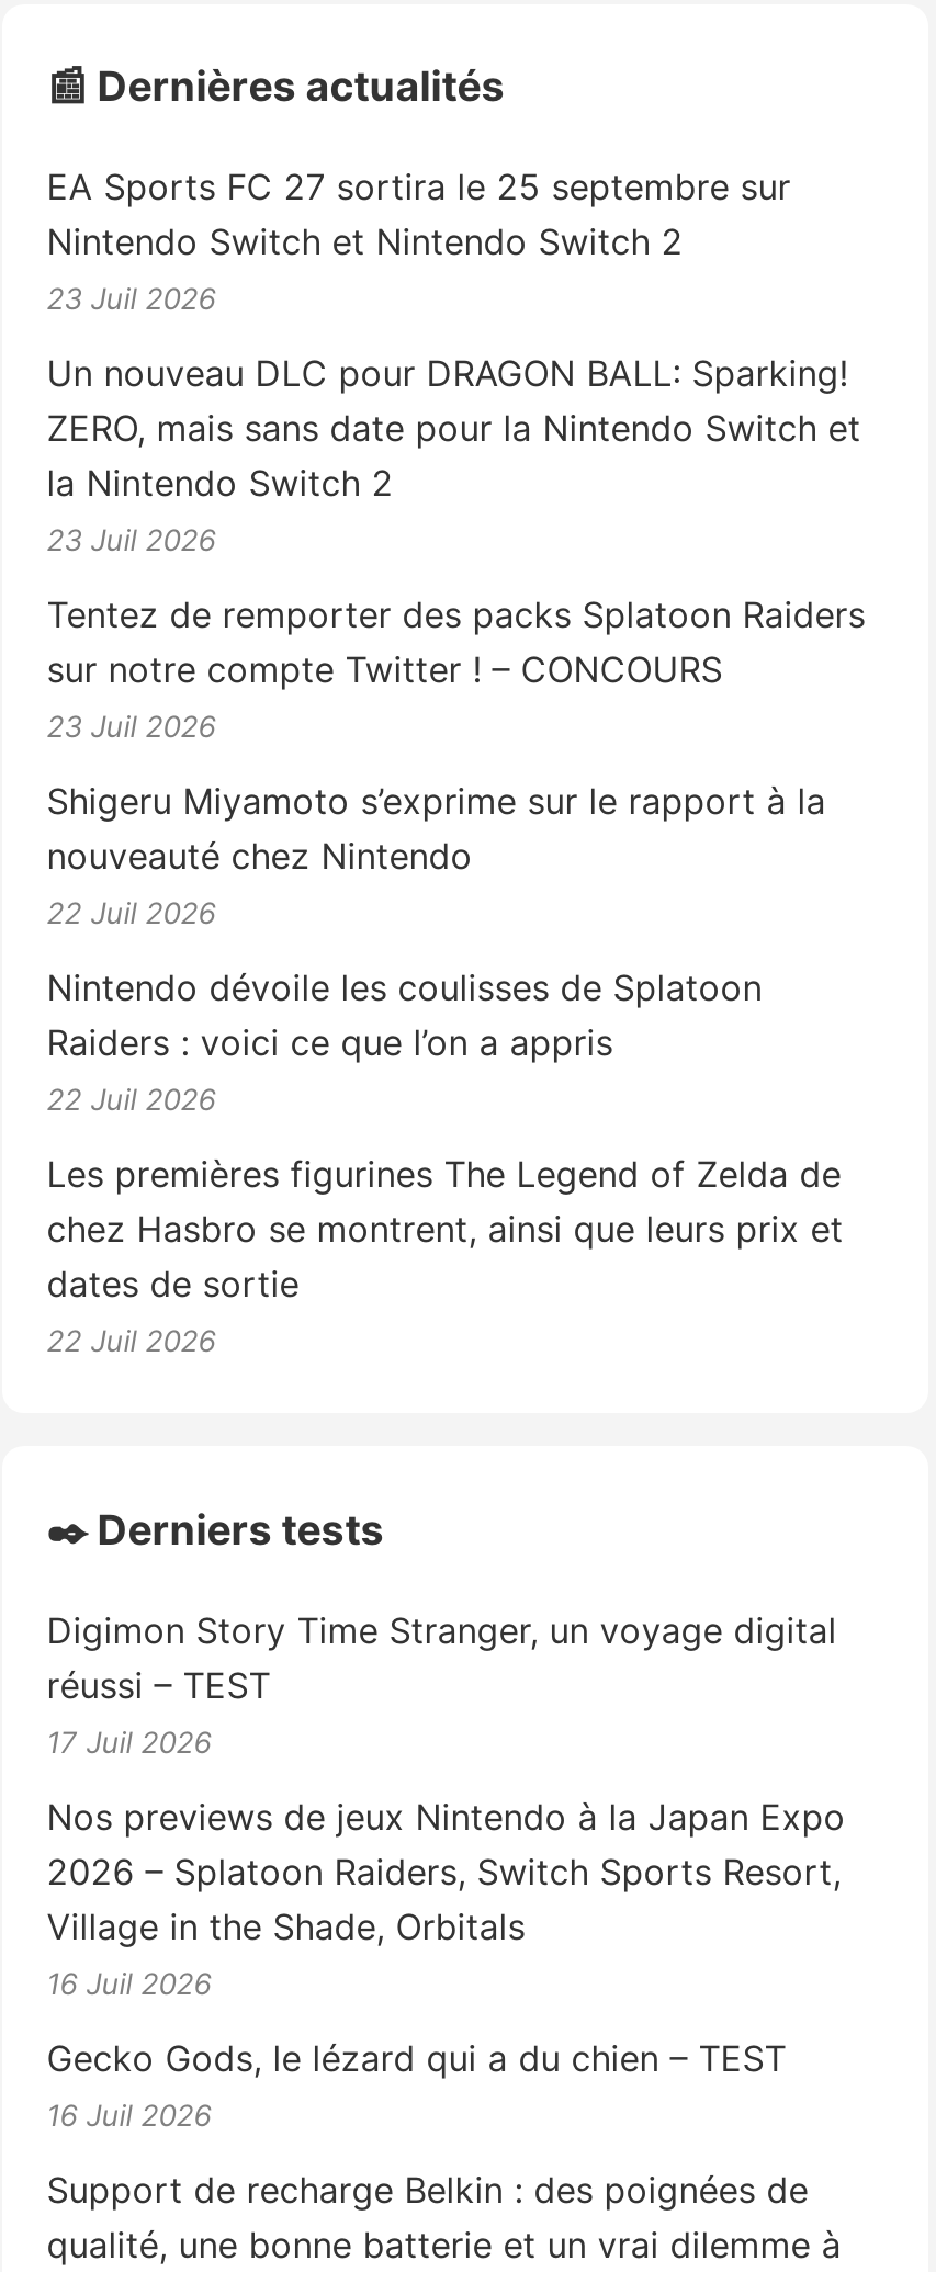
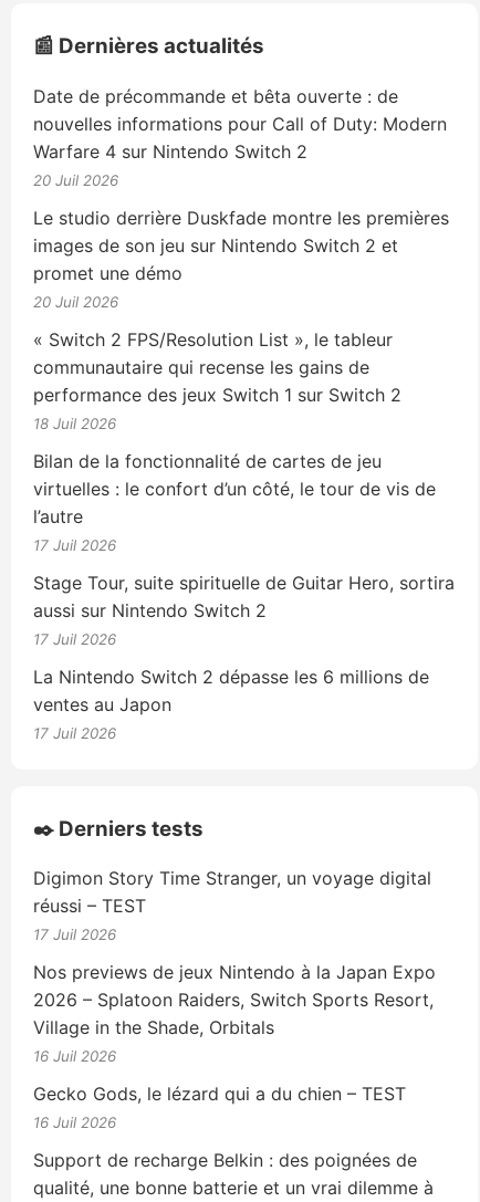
[47,165,790,317] EA Sports FC 27 sortira le 25 septembre sur | Nintendo Switch et Nintendo Switch 2 | 23 Juil 2026 -> [33,85,447,189] Date de précommande et bêta ouverte : de | nouvelles informations pour Call of Duty: Modern | Warfare 4 sur Nintendo Switch 2 | 20 Juil 2026
[47,352,861,558] Un nouveau DLC pour DRAGON BALL: Sparking! | ZERO, mais sans date pour la Nintendo Switch et | la Nintendo Switch 2 | 23 Juil 2026 -> [33,207,449,311] Le studio derrière Duskfade montre les premières | images de son jeu sur Nintendo Switch 2 et | promet une démo | 20 Juil 2026
[47,593,865,745] Tentez de remporter des packs Splatoon Raiders | sur notre compte Twitter ! – CONCOURS | 23 Juil 2026 -> [33,328,402,432] « Switch 2 FPS/Resolution List », le tableur | communautaire qui recense les gains de | performance des jeux Switch 1 sur Switch 2 | 18 Juil 2026
[47,780,826,931] Shigeru Miyamoto s’exprime sur le rapport à la | nouveauté chez Nintendo | 22 Juil 2026 -> [33,450,436,554] Bilan de la fonctionnalité de cartes de jeu | virtuelles : le confort d’un côté, le tour de vis de | l’autre | 17 Juil 2026
[47,966,762,1118] Nintendo dévoile les coulisses de Splatoon | Raiders : voici ce que l’on a appris | 22 Juil 2026 -> [33,572,455,648] Stage Tour, suite spirituelle de Guitar Hero, sortira | aussi sur Nintendo Switch 2 | 17 Juil 2026
[47,1153,843,1359] Les premières figurines The Legend of Zelda de | chez Hasbro se montrent, ainsi que leurs prix et | dates de sortie | 22 Juil 2026 -> [33,666,429,742] La Nintendo Switch 2 dépasse les 6 millions de | ventes au Japon | 17 Juil 2026

